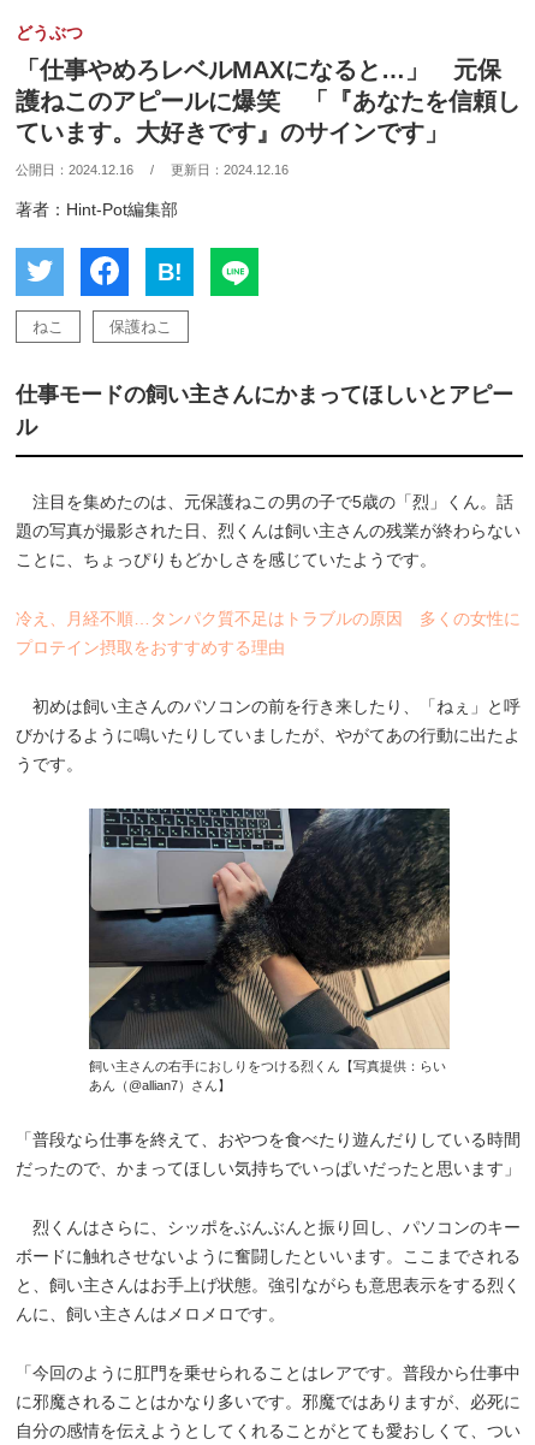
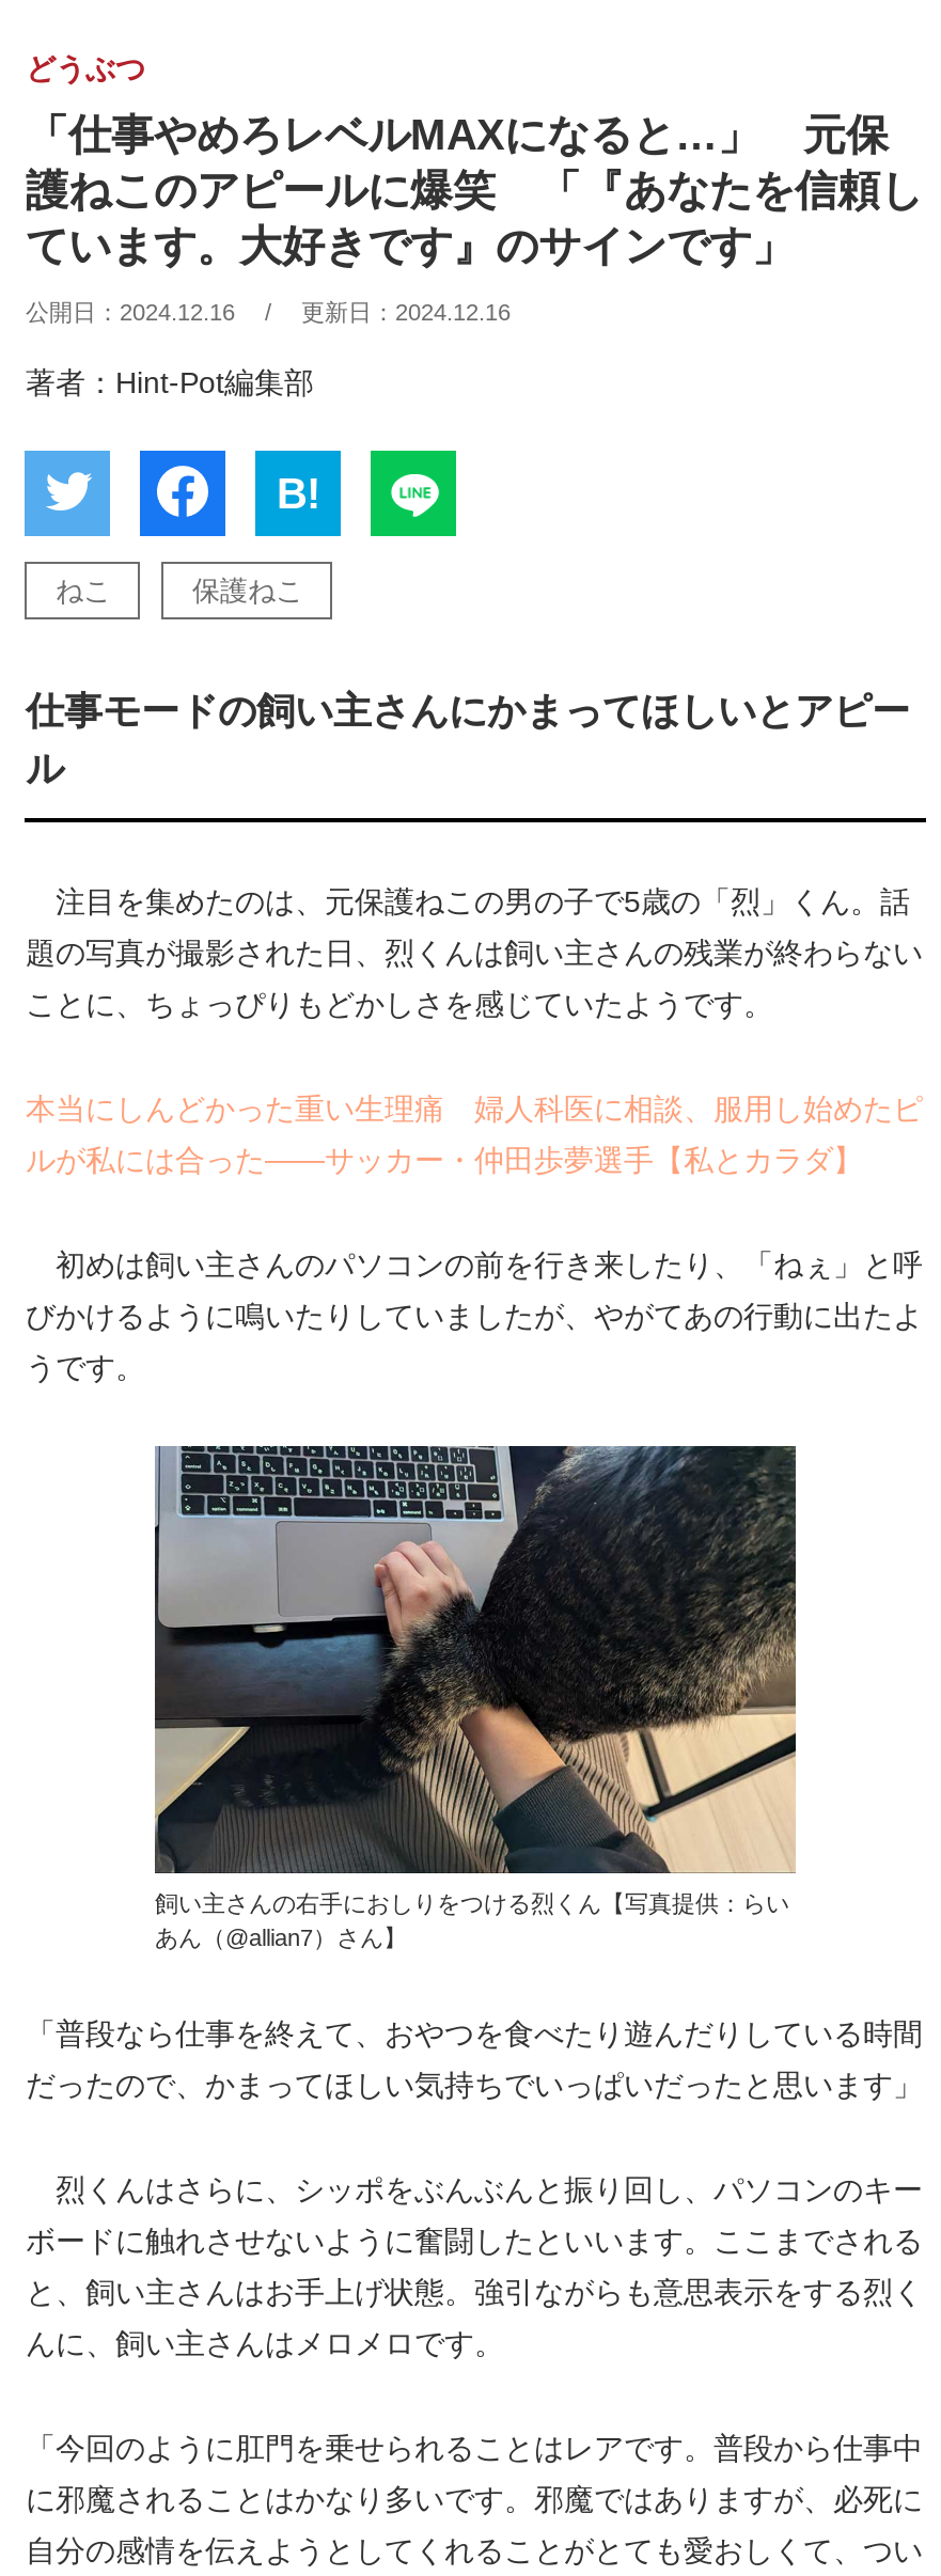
[16,609,521,628] 冷え、月経不順…タンパク質不足はトラブルの原因 多くの女性に -> [25,1091,923,1126] 本当にしんどかった重い生理痛 婦人科医に相談、服用し始めたピ
[16,638,285,657] プロテイン摂取をおすすめする理由 -> [25,1143,863,1177] ルが私には合った――サッカー・仲田歩夢選手【私とカラダ】

